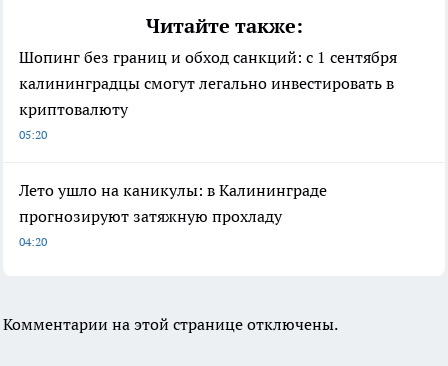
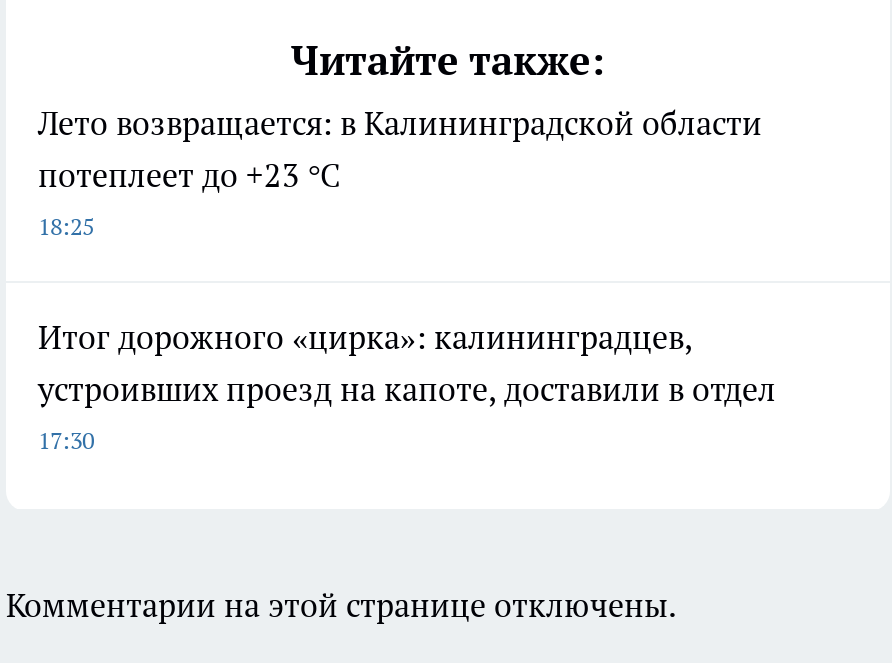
[19,47,397,142] Шопинг без границ и обход санкций: с 1 сентября | калининградцы смогут легально инвестировать в | криптовалюту | 05:20 -> [38,103,762,241] Лето возвращается: в Калининградской области | потеплеет до +23 °C | 18:25
[19,180,327,249] Лето ушло на каникулы: в Калининграде | прогнозируют затяжную прохладу | 04:20 -> [38,317,776,455] Итог дорожного «цирка»: калининградцев, | устроивших проезд на капоте, доставили в отдел | 17:30

